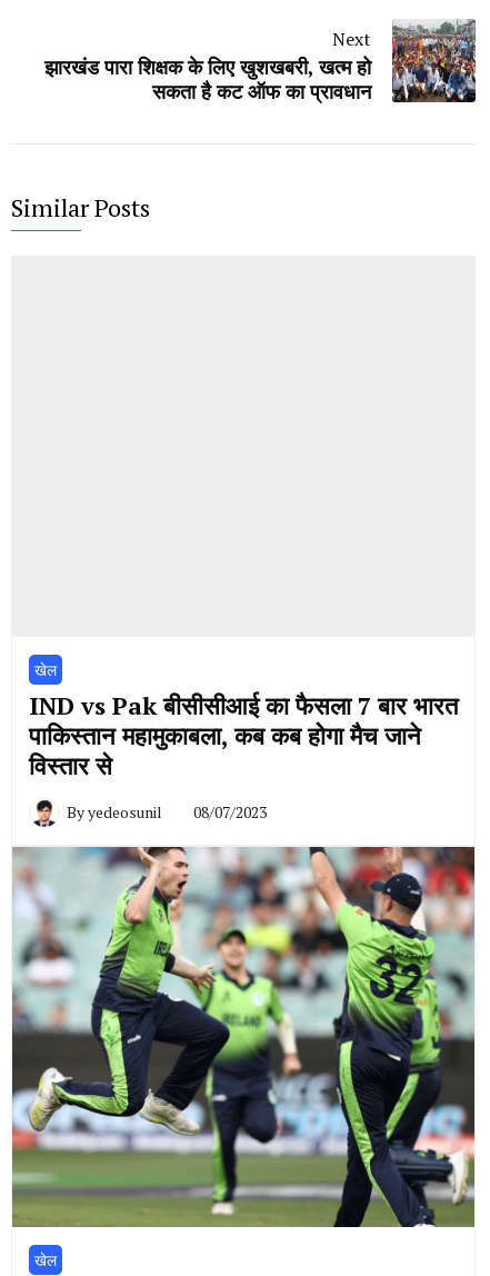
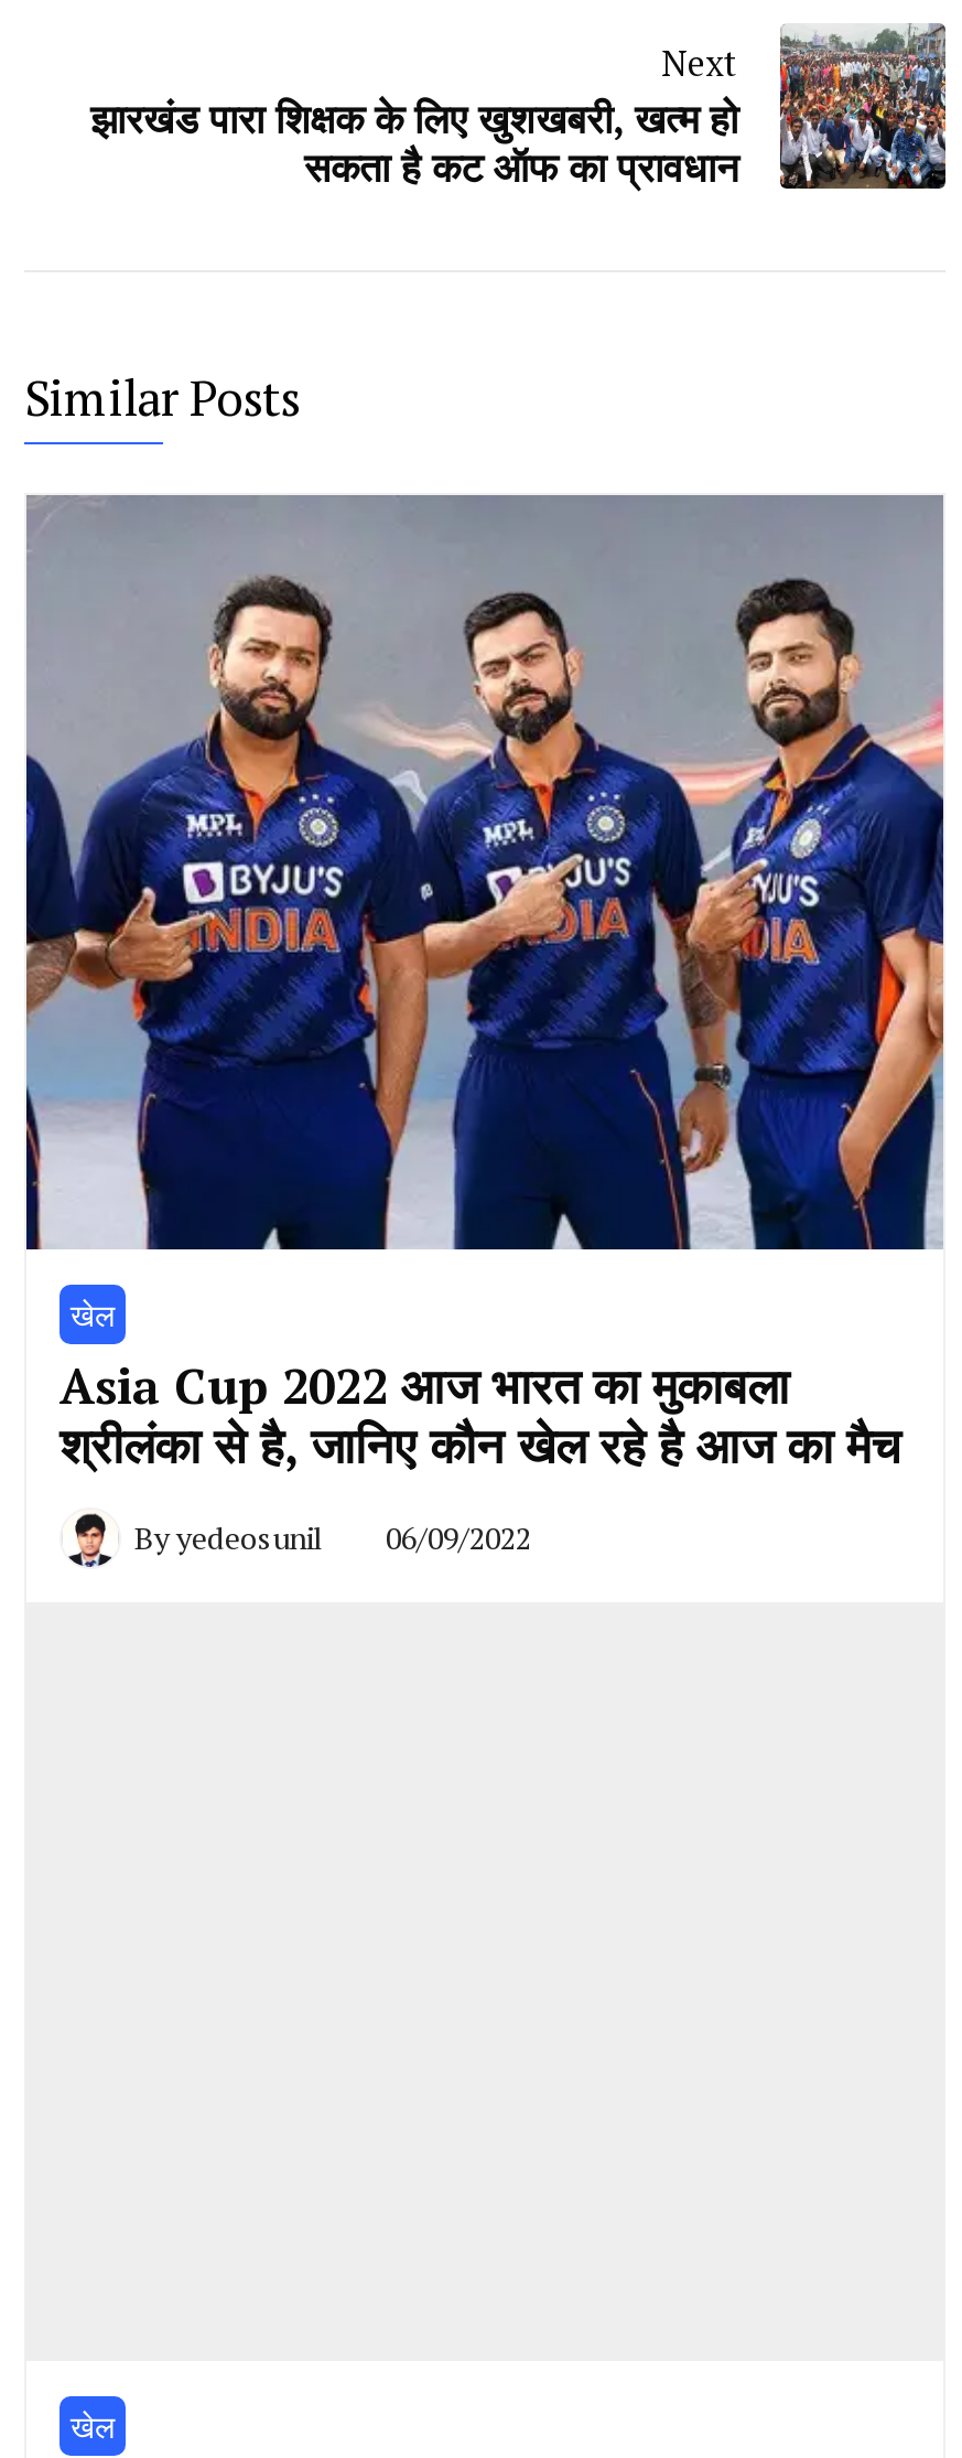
none -> [24,493,945,1252] [image]
[29,689,458,781] IND vs Pak बीसीसीआई का फैसला 7 बार भारत | पाकिस्तान महामुकाबला, कब कब होगा मैच जाने | विस्तार से -> [60,1353,901,1476] Asia Cup 2022 आज भारत का मुकाबला | श्रीलंका से है, जानिए कौन खेल रहे है आज का मैच
[67,801,267,822] Byyedeosunil 08/07/2023 -> [134,1516,531,1558] Byyedeosunil 06/09/2022
[11,846,476,1228] [image] -> none

